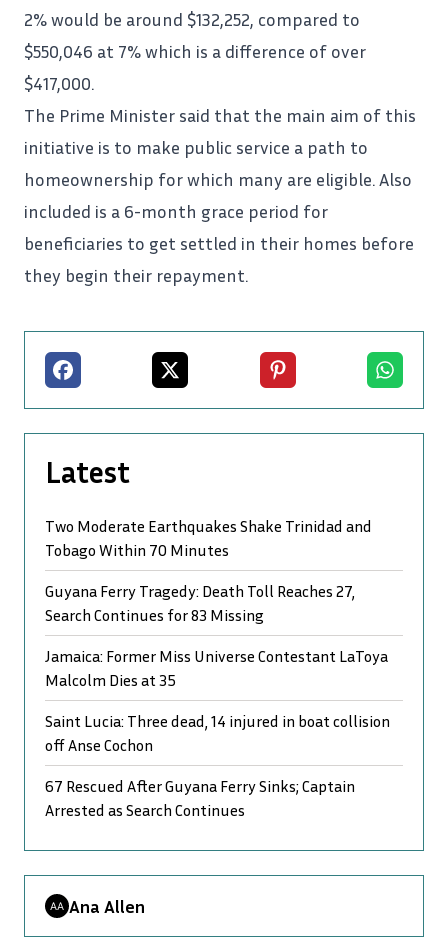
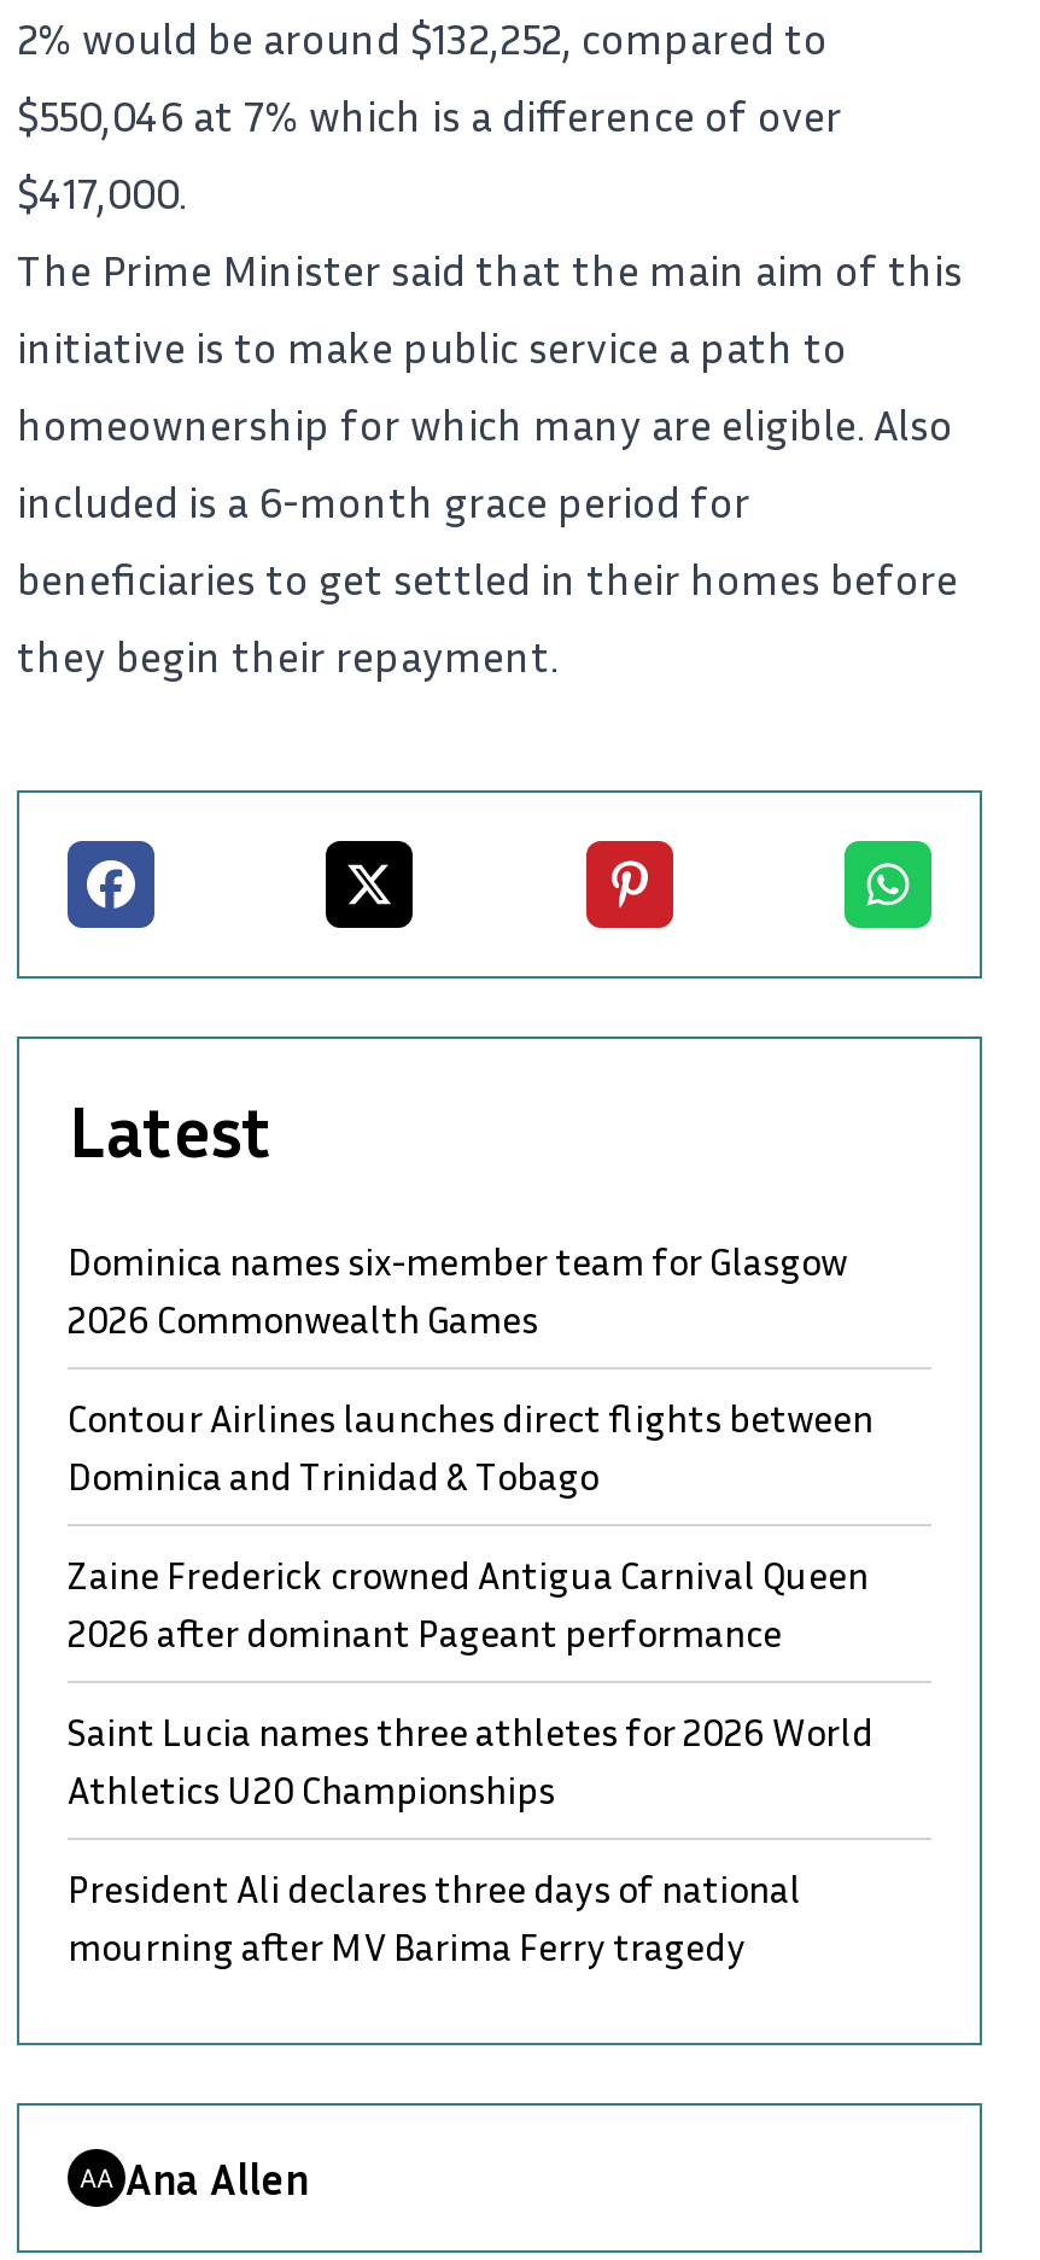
[45,516,372,560] Two Moderate Earthquakes Shake Trinidad and | Tobago Within 70 Minutes -> [68,1237,847,1343] Dominica names six-member team for Glasgow | 2026 Commonwealth Games
[45,581,355,625] Guyana Ferry Tragedy: Death Toll Reaches 27, | Search Continues for 83 Missing -> [68,1394,874,1500] Contour Airlines launches direct flights between | Dominica and Trinidad & Tobago
[45,646,388,690] Jamaica: Former Miss Universe Contestant LaToya | Malcolm Dies at 35 -> [68,1551,869,1657] Zaine Frederick crowned Antigua Carnival Queen | 2026 after dominant Pageant performance
[45,711,390,755] Saint Lucia: Three dead, 14 injured in boat collision | off Anse Cochon -> [68,1707,874,1814] Saint Lucia names three athletes for 2026 World | Athletics U20 Championships
[45,776,355,820] 67 Rescued After Guyana Ferry Sinks; Captain | Arrested as Search Continues -> [68,1864,801,1970] President Ali declares three days of national | mourning after MV Barima Ferry tragedy

